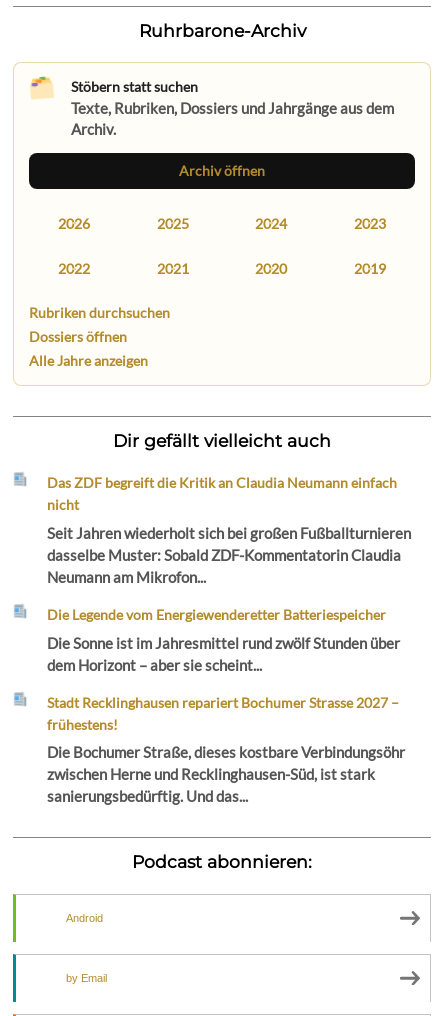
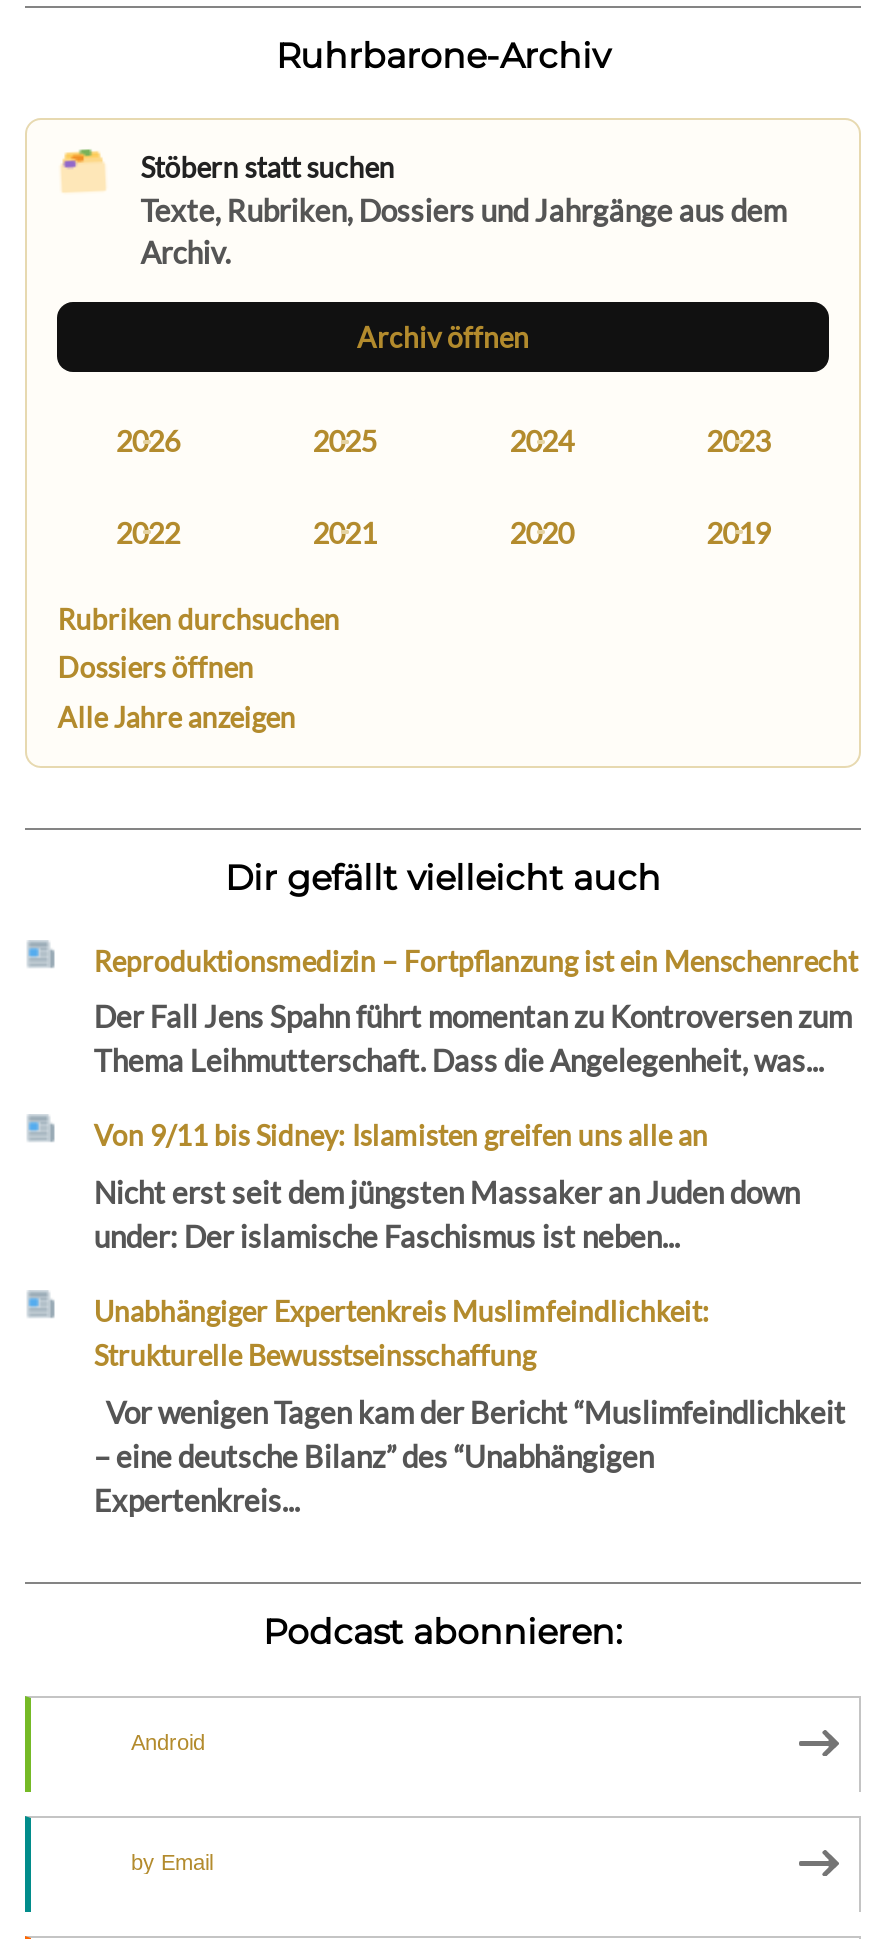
[47,474,397,513] Das ZDF begreift die Kritik an Claudia Neumann einfach | nicht -> [94,944,858,978] Reproduktionsmedizin – Fortpflanzung ist ein Menschenrecht
[47,524,411,586] Seit Jahren wiederholt sich bei großen Fußballturnieren | dasselbe Muster: Sobald ZDF-Kommentatorin Claudia | Neumann am Mikrofon... -> [94,999,852,1079] Der Fall Jens Spahn führt momentan zu Kontroversen zum | Thema Leihmutterschaft. Dass die Angelegenheit, was...
[47,606,386,623] Die Legende vom Energiewenderetter Batteriespeicher -> [94,1119,708,1153] Von 9/11 bis Sidney: Islamisten greifen uns alle an
[47,634,400,674] Die Sonne ist im Jahresmittel rund zwölf Stunden über | dem Horizont – aber sie scheint... -> [94,1174,800,1254] Nicht erst seit dem jüngsten Massaker an Juden down | under: Der islamische Faschismus ist neben...
[47,694,399,733] Stadt Recklinghausen repariert Bochumer Strasse 2027 – | frühestens! -> [94,1294,710,1372] Unabhängiger Expertenkreis Muslimfeindlichkeit: | Strukturelle Bewusstseinsschaffung
[47,743,405,805] Die Bochumer Straße, dieses kostbare Verbindungsöhr | zwischen Herne und Recklinghausen-Süd, ist stark | sanierungsbedürftig. Und das... -> [94,1393,846,1517] Vor wenigen Tagen kam der Bericht “Muslimfeindlichkeit | – eine deutsche Bilanz” des “Unabhängigen | Expertenkreis...

